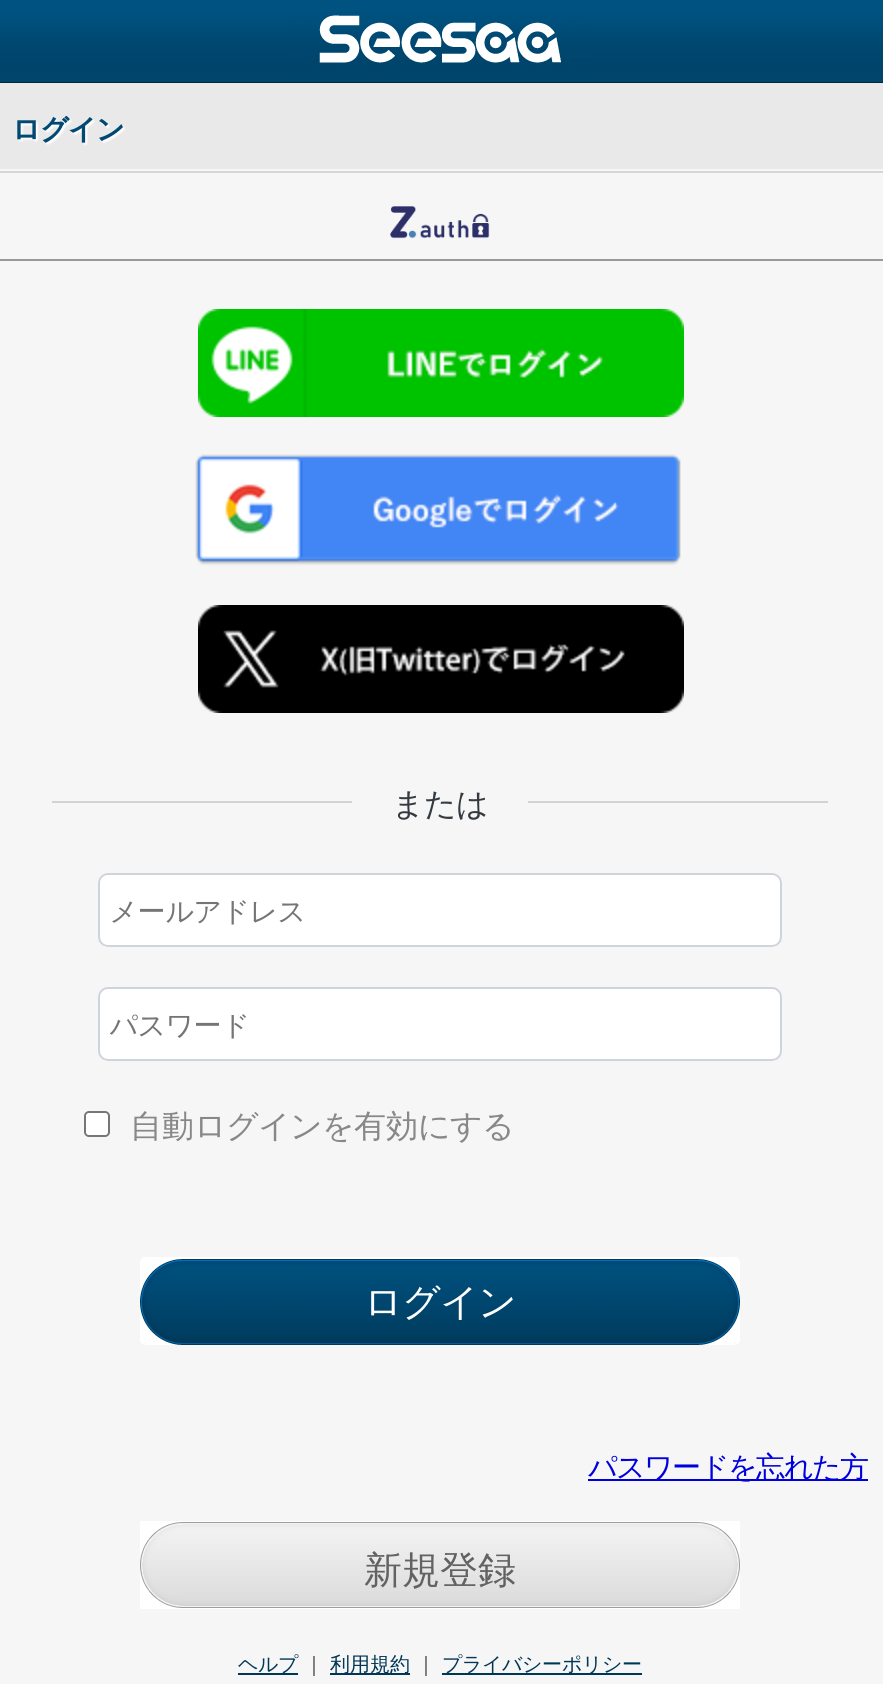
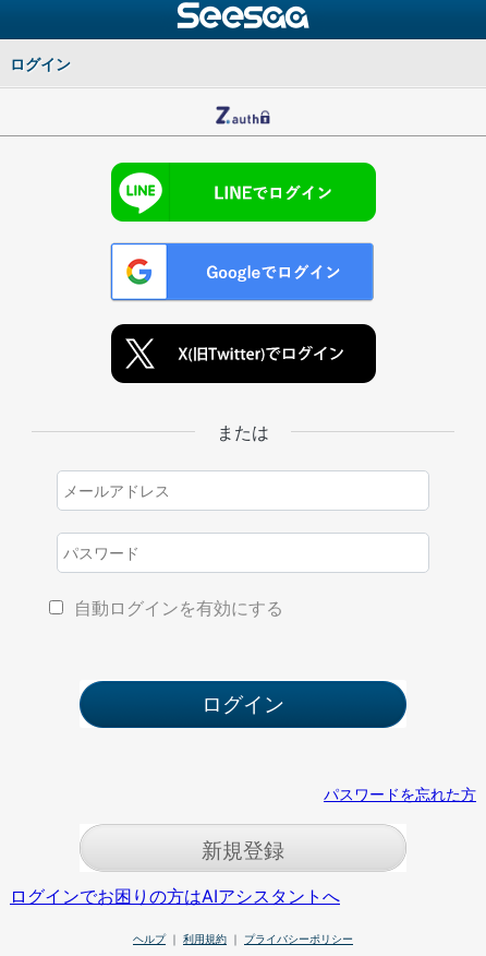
none -> [10,885,340,907] ログインでお困りの方はAIアシスタントへ

